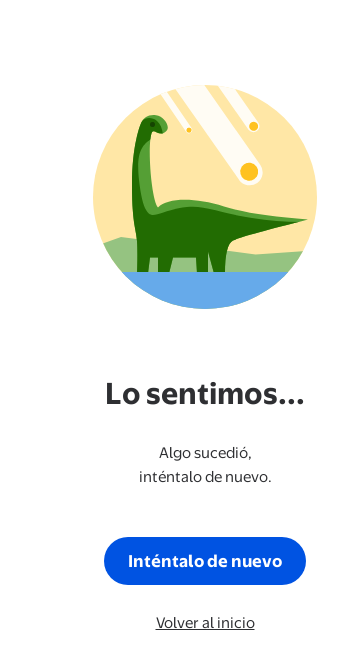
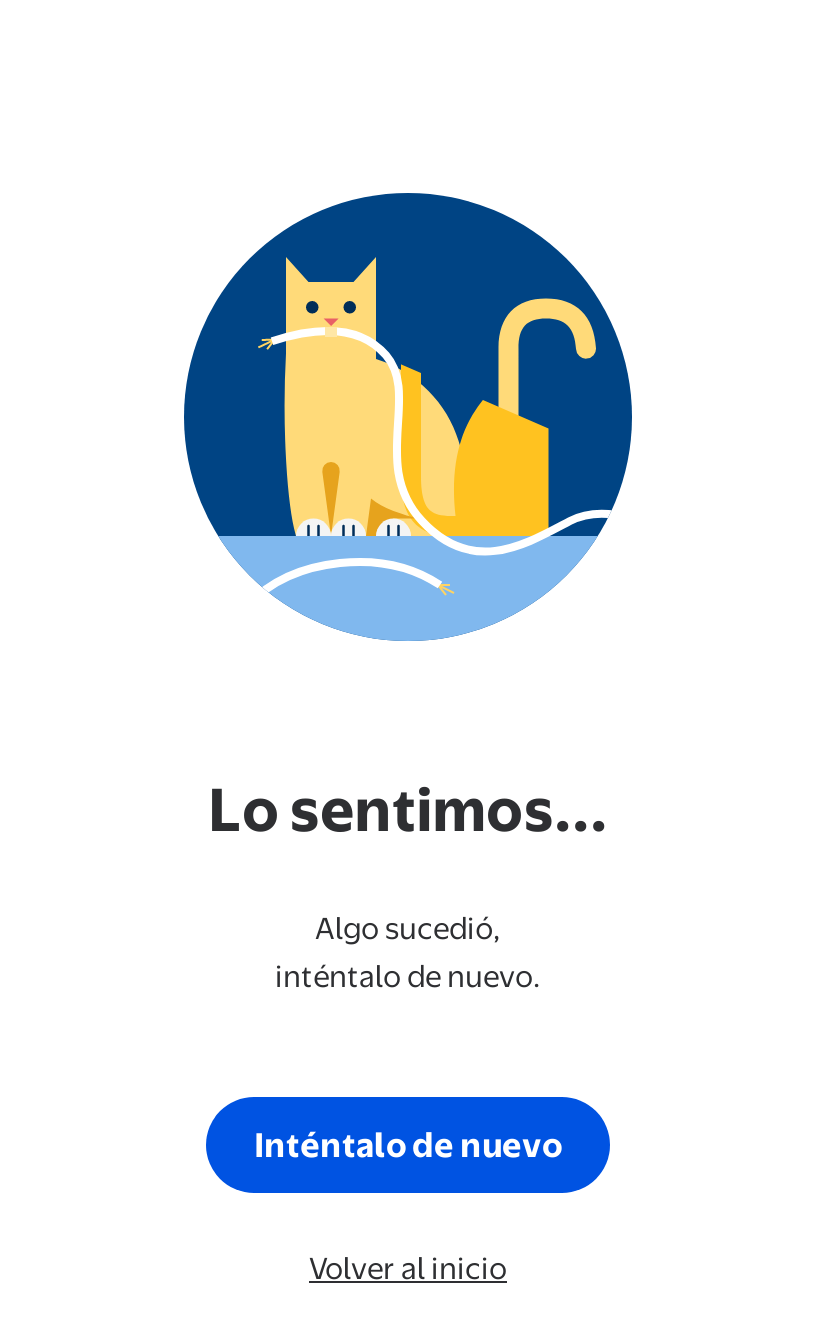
[93,85,317,286] [image] -> [182,191,634,597] [image]

